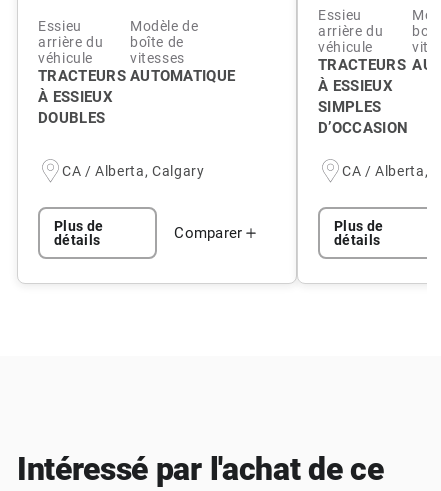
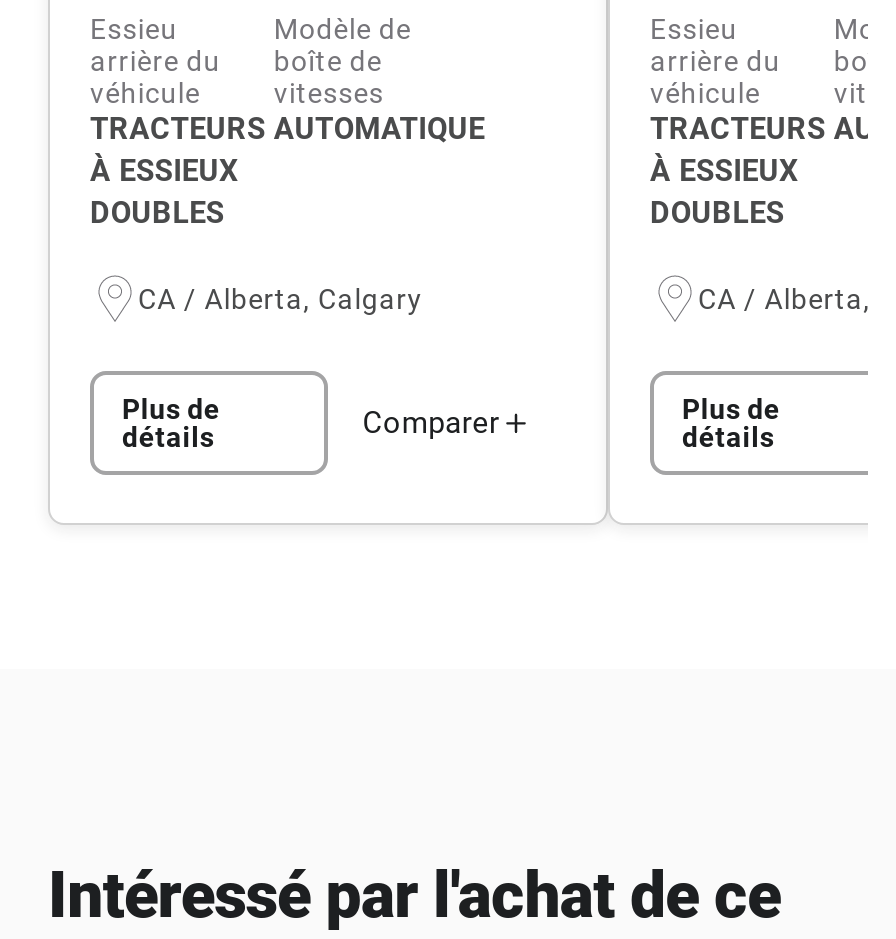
[318,98,408,137] SIMPLES | D’OCCASION -> [650,196,784,232] DOUBLES

